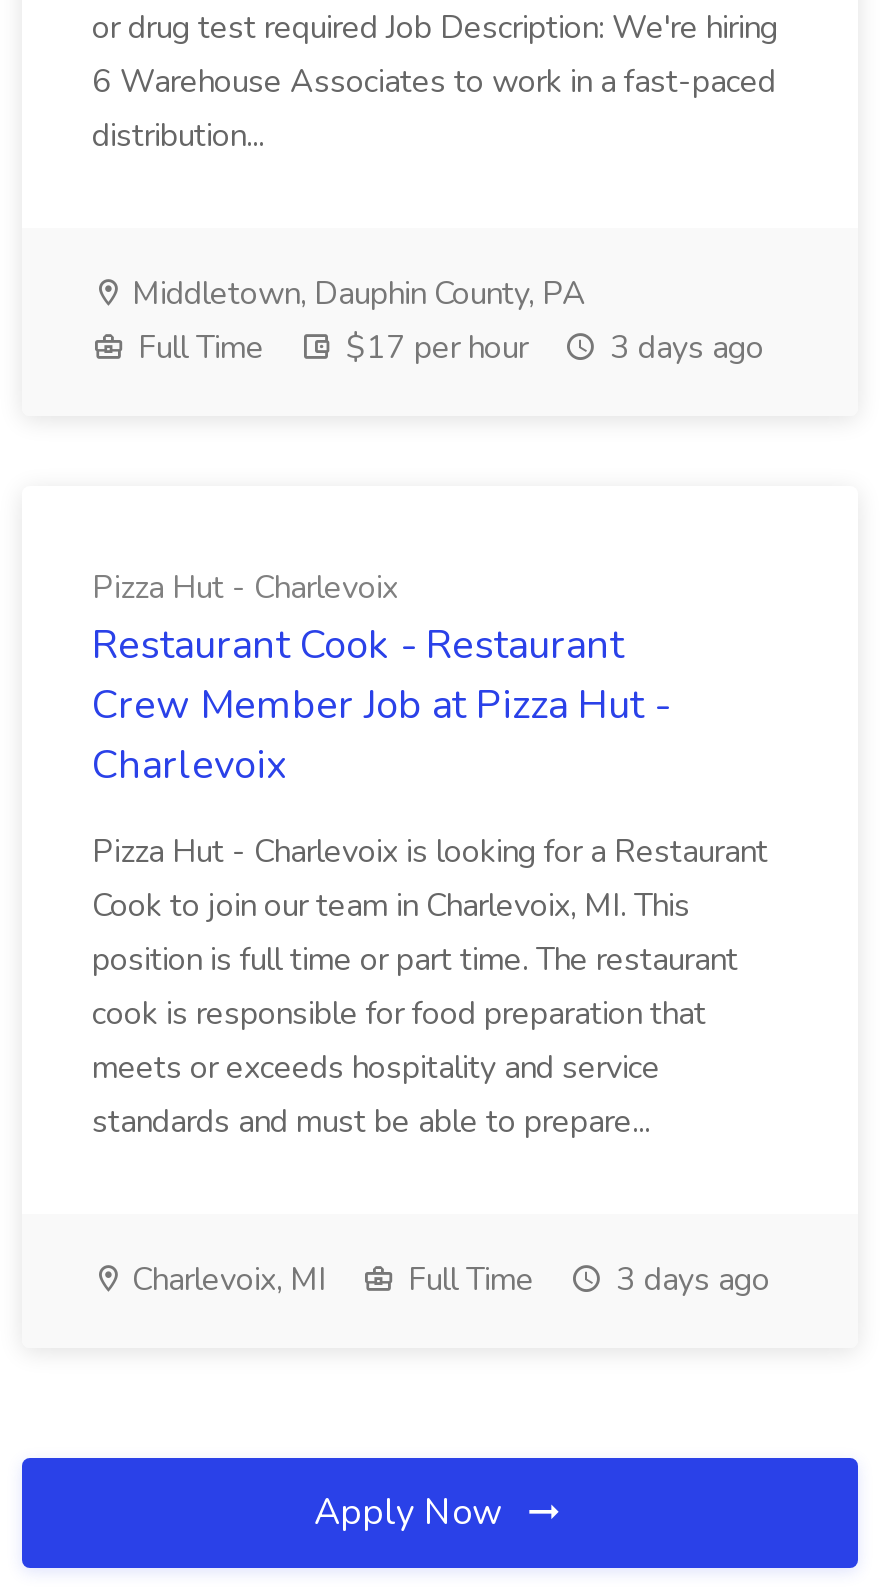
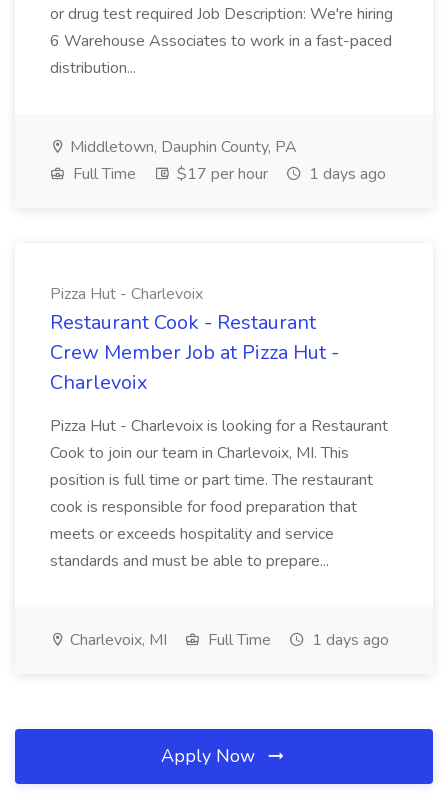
[130,326,764,370] Full Time $17 per hour 3 days ago -> [69,163,386,185] Full Time $17 per hour 1 days ago
[124,1258,770,1302] Charlevoix, MI Full Time 3 days ago -> [66,629,389,651] Charlevoix, MI Full Time 1 days ago

